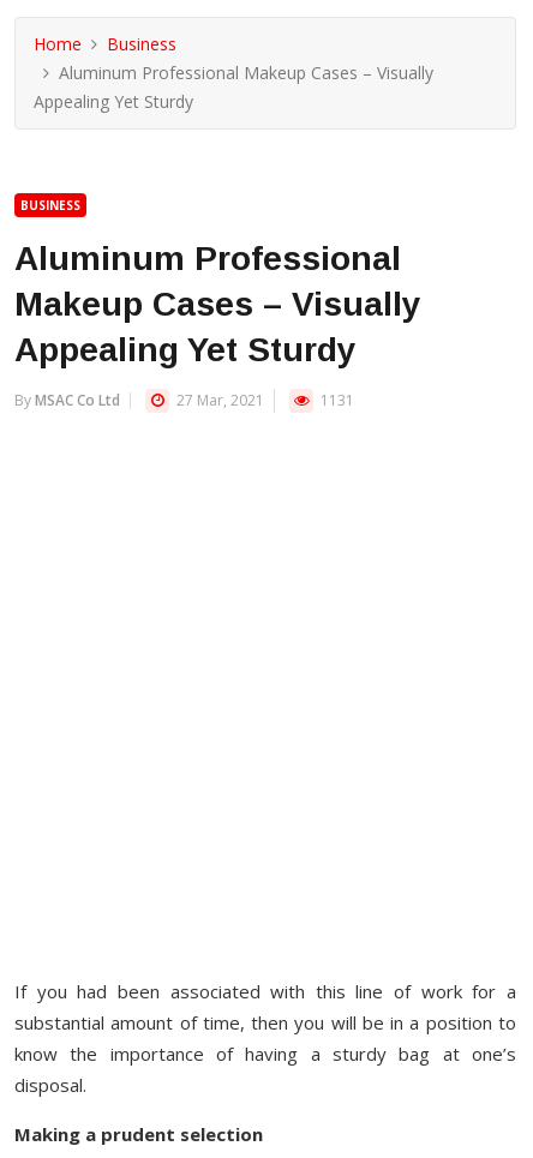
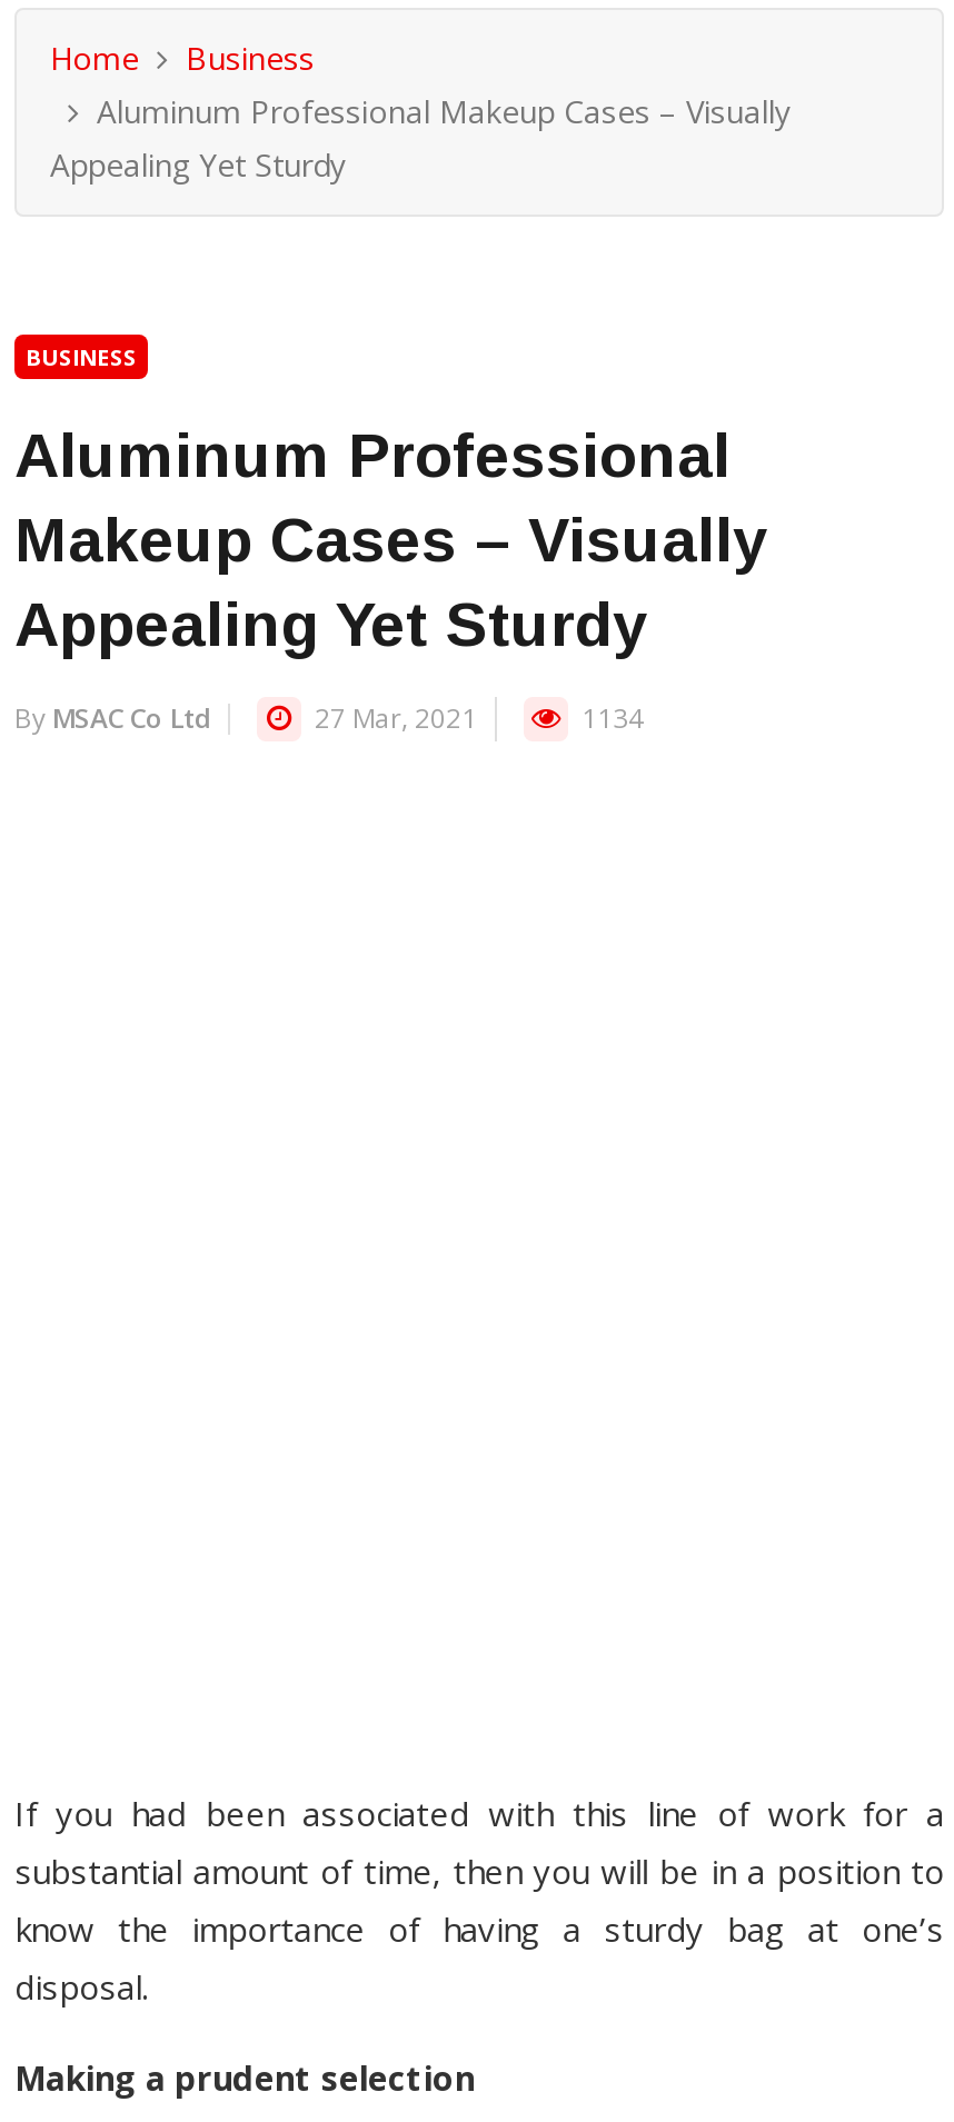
[317,390,354,410] 1131 -> [575,698,644,736] 1134

